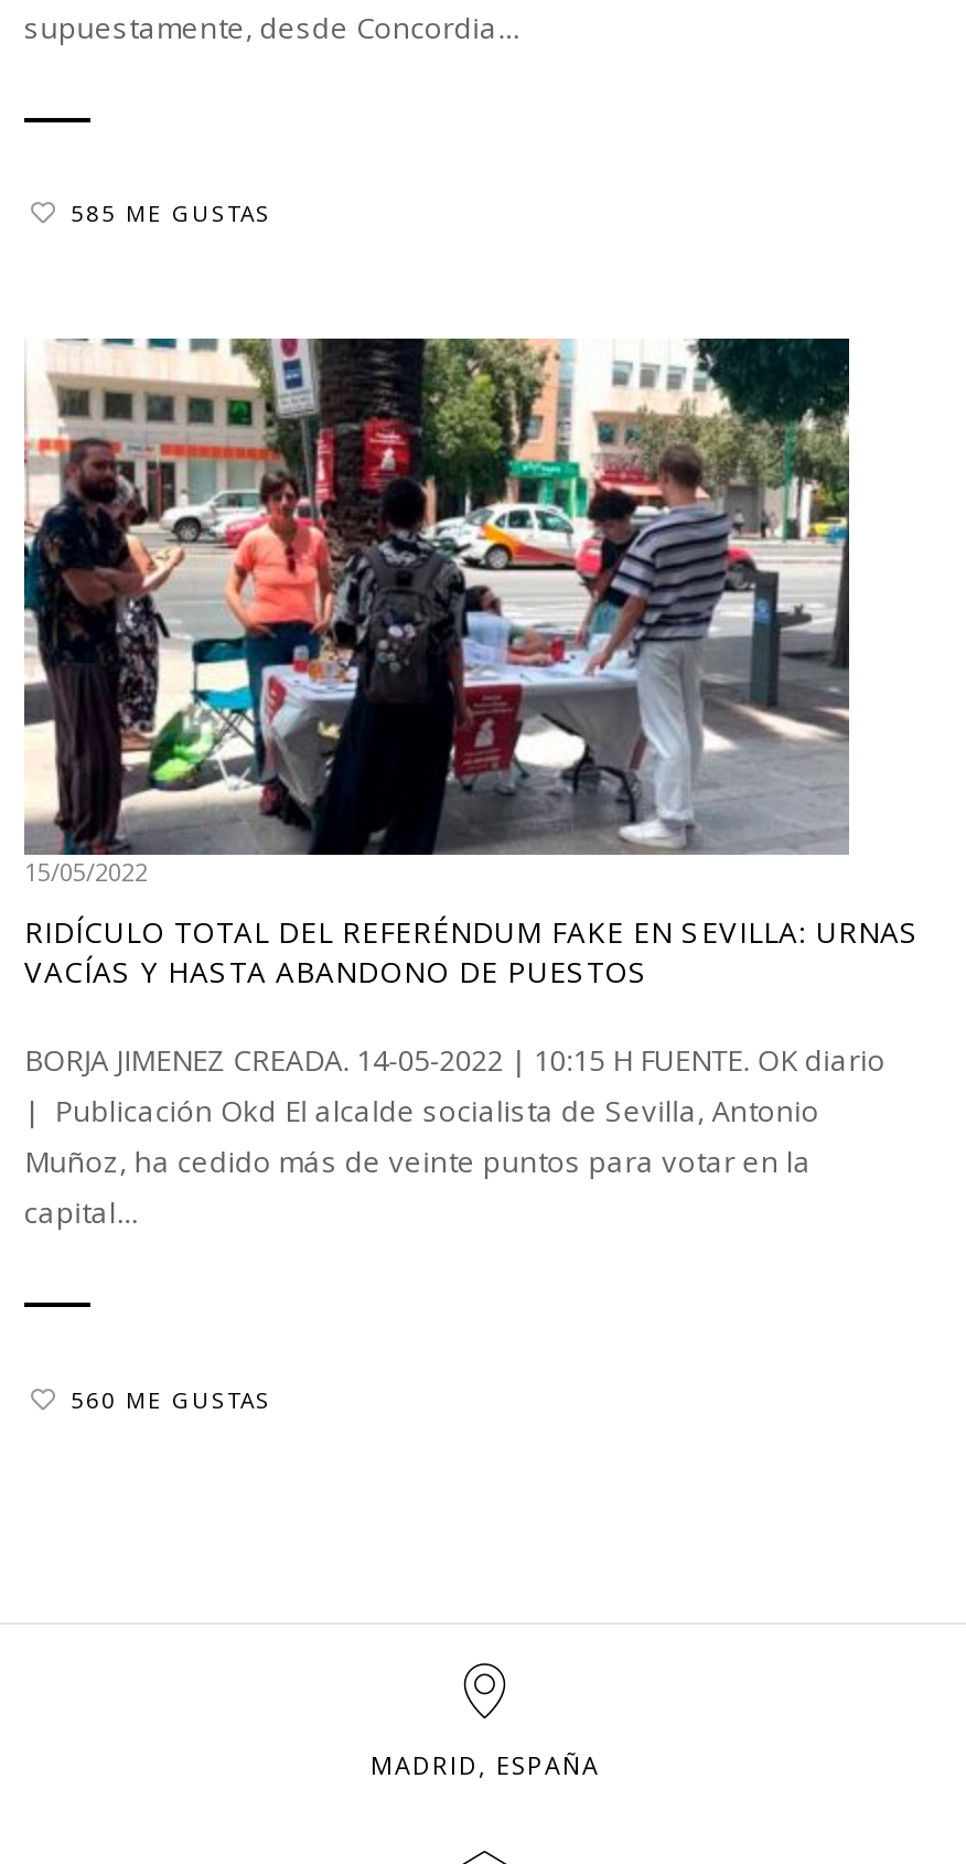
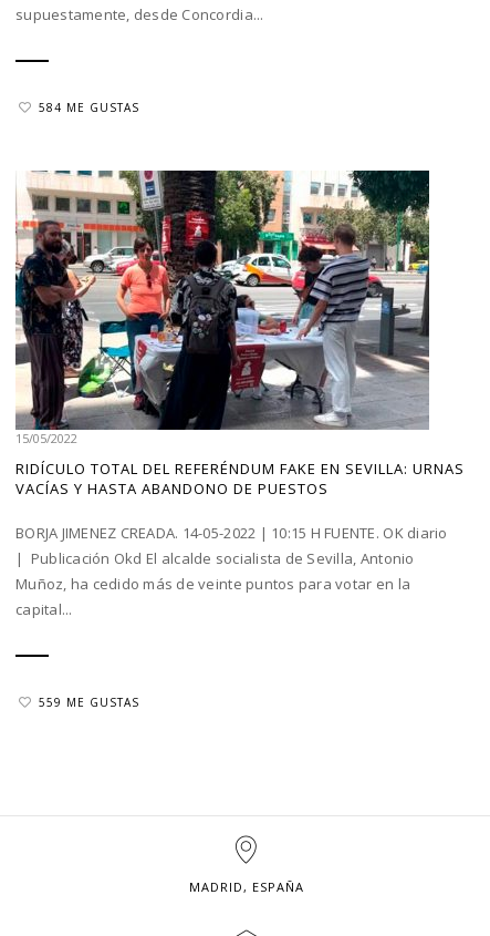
[71,199,271,229] 585 ME GUSTAS -> [39,100,139,115] 584 ME GUSTAS
[71,1384,271,1415] 560 ME GUSTAS -> [39,695,139,710] 559 ME GUSTAS

